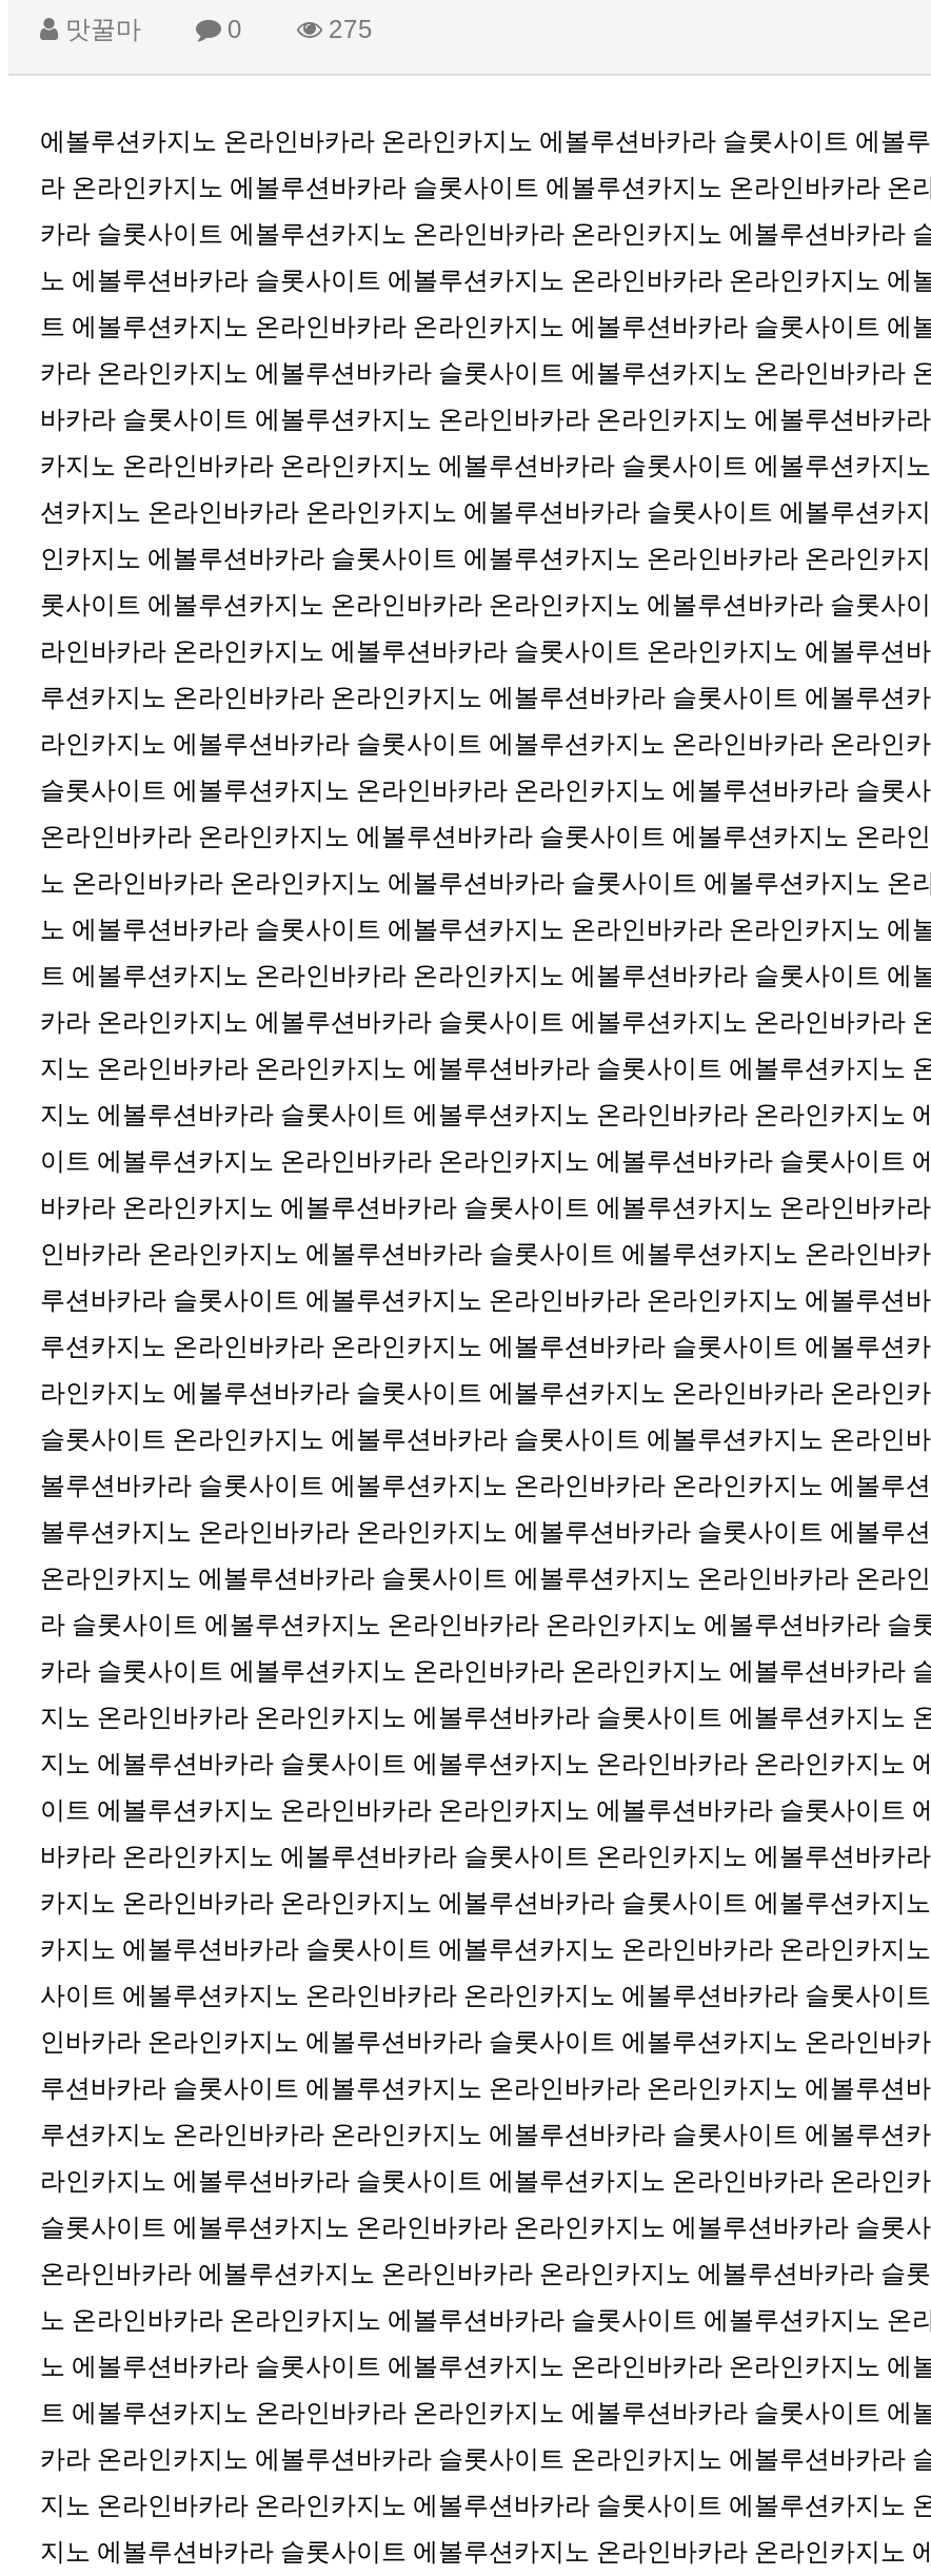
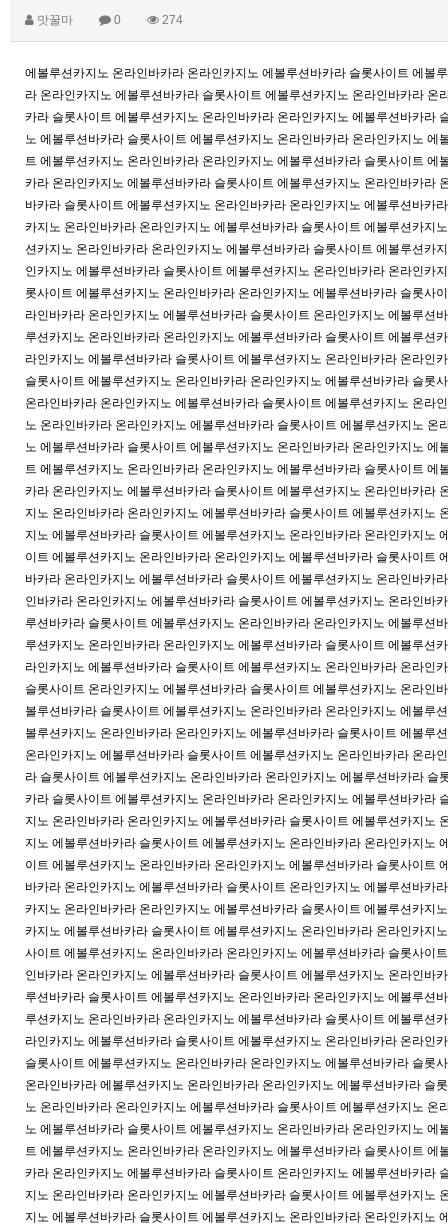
[322,15,373,44] 275 -> [159,13,183,27] 274

